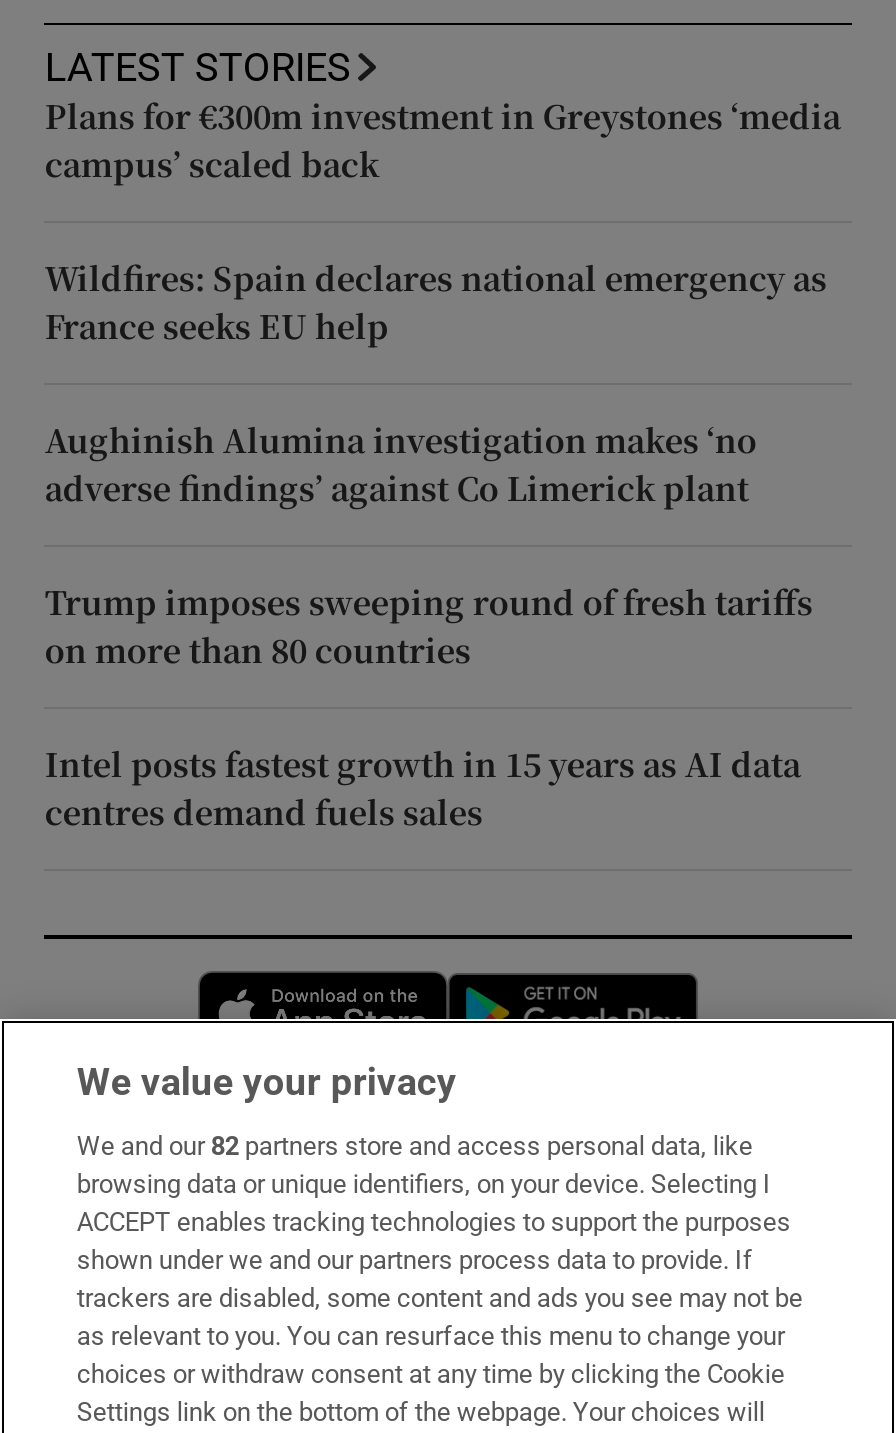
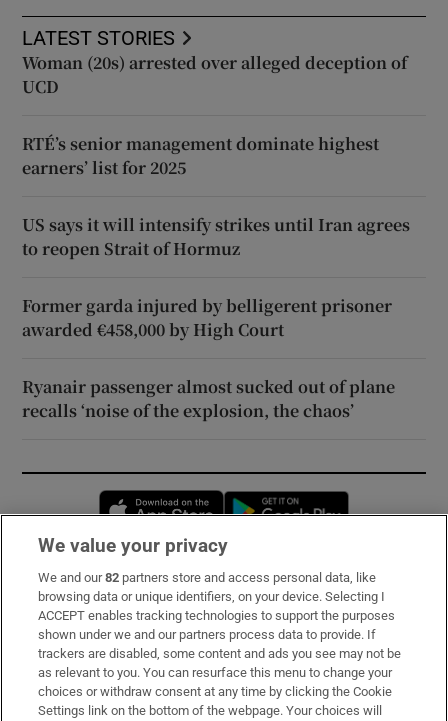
[45,93,841,187] Plans for €300m investment in Greystones ‘media | campus’ scaled back -> [22,51,407,98] Woman (20s) arrested over alleged deception of | UCD
[45,255,827,349] Wildfires: Spain declares national emergency as | France seeks EU help -> [22,132,379,179] RTÉ’s senior management dominate highest | earners’ list for 2025
[45,417,757,511] Aughinish Alumina investigation makes ‘no | adverse findings’ against Co Limerick plant -> [22,213,410,260] US says it will intensify strikes until Iran agrees | to reopen Strait of Hormuz
[45,579,813,673] Trump imposes sweeping round of fresh tariffs | on more than 80 countries -> [22,294,392,341] Former garda injured by belligerent prisoner | awarded €458,000 by High Court
[45,741,801,835] Intel posts fastest growth in 15 years as AI data | centres demand fuels sales -> [22,375,395,422] Ryanair passenger almost sucked out of plane | recalls ‘noise of the explosion, the chaos’

